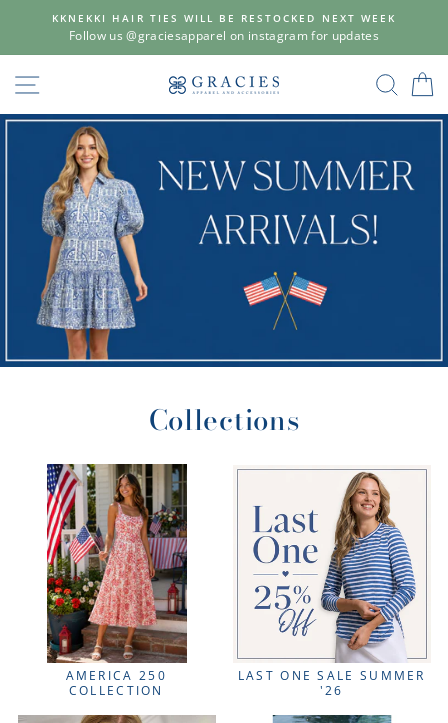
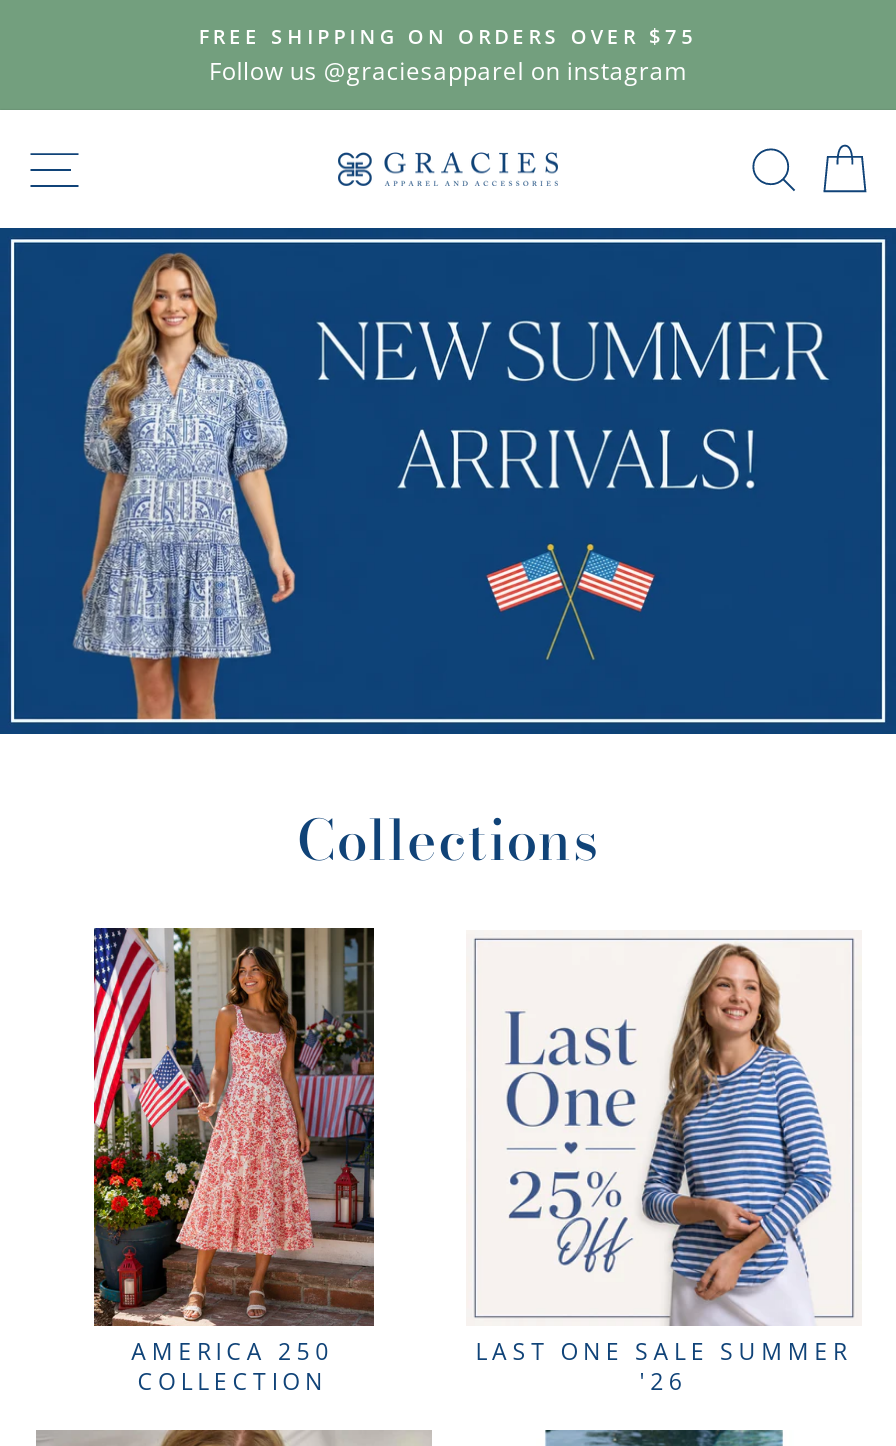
[52,11,396,44] KKNEKKI HAIR TIES WILL BE RESTOCKED NEXT WEEK | Follow us @graciesapparel on instagram for updates -> [199,22,697,88] FREE SHIPPING ON ORDERS OVER $75 | Follow us @graciesapparel on instagram

